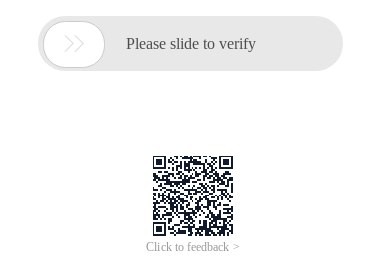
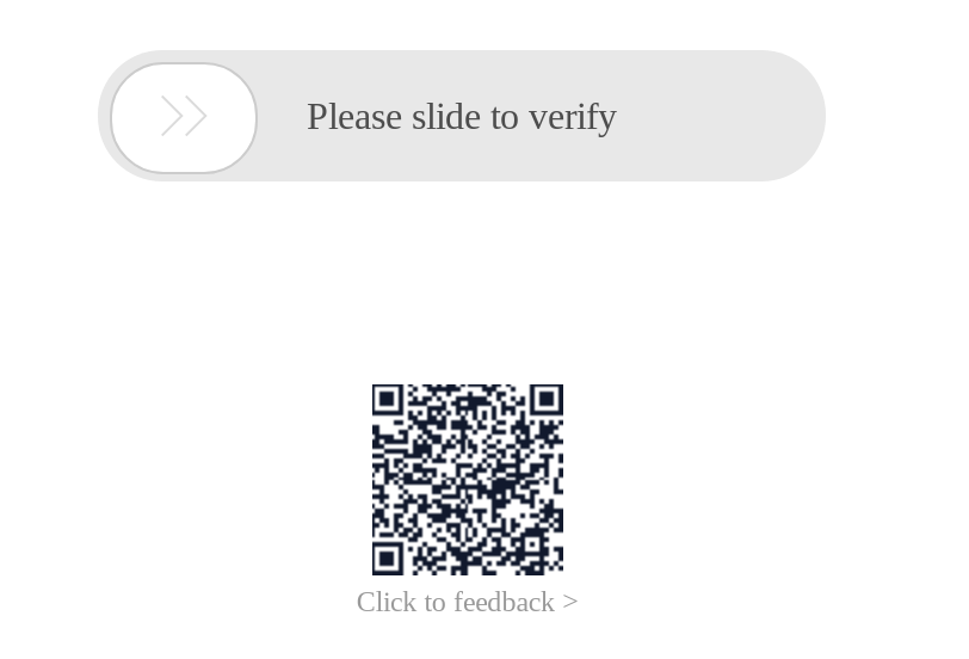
[153,156,233,237] [image] -> [370,384,566,578] [image]

